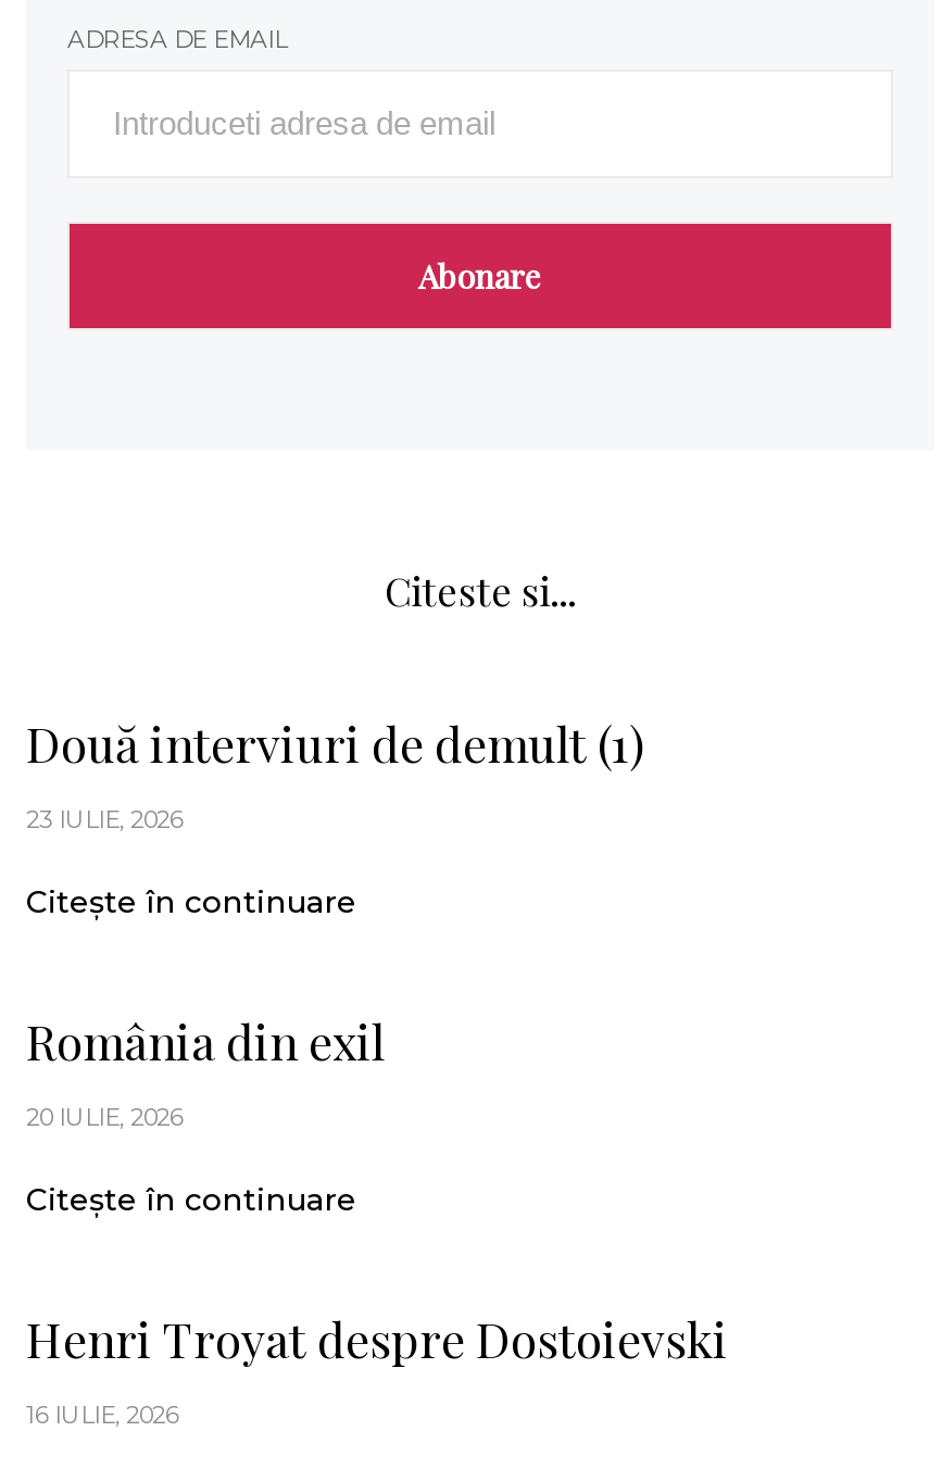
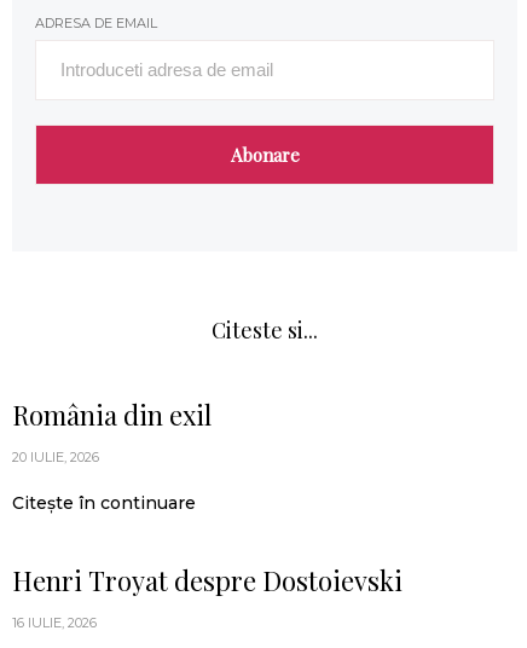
[26,711,645,922] Două interviuri de demult (1) | 23 IULIE, 2026 | Citește în continuare -> none

